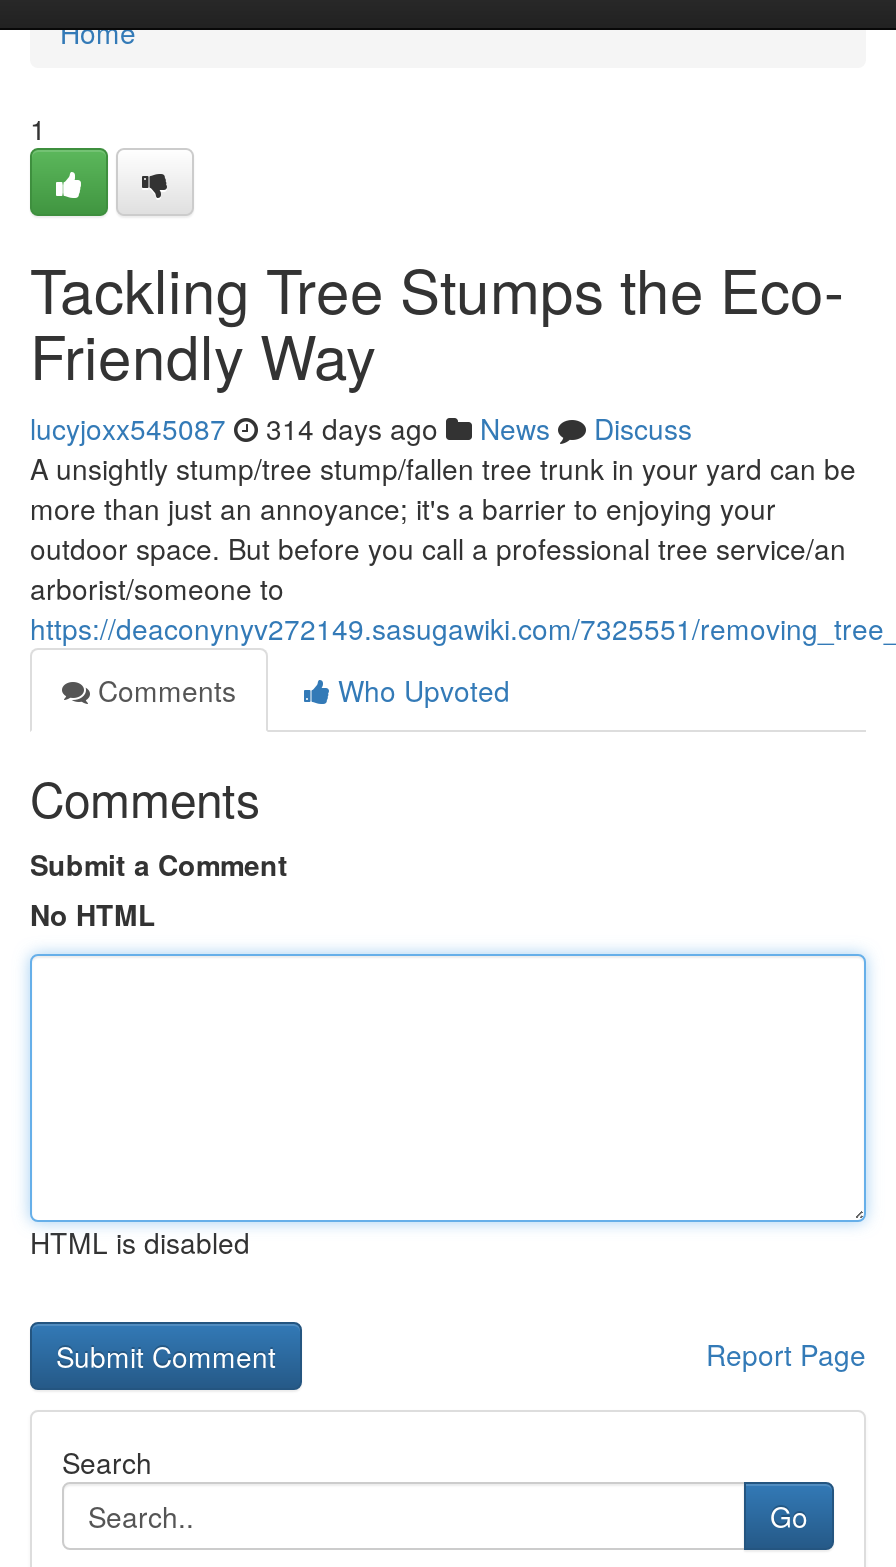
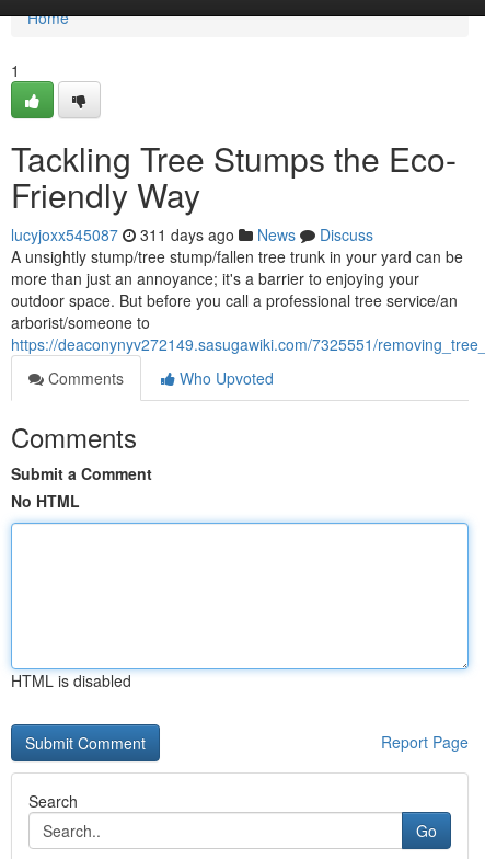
[30,408,692,448] lucyjoxx545087 314 days ago News Discuss -> [11,224,373,245] lucyjoxx545087 311 days ago News Discuss

